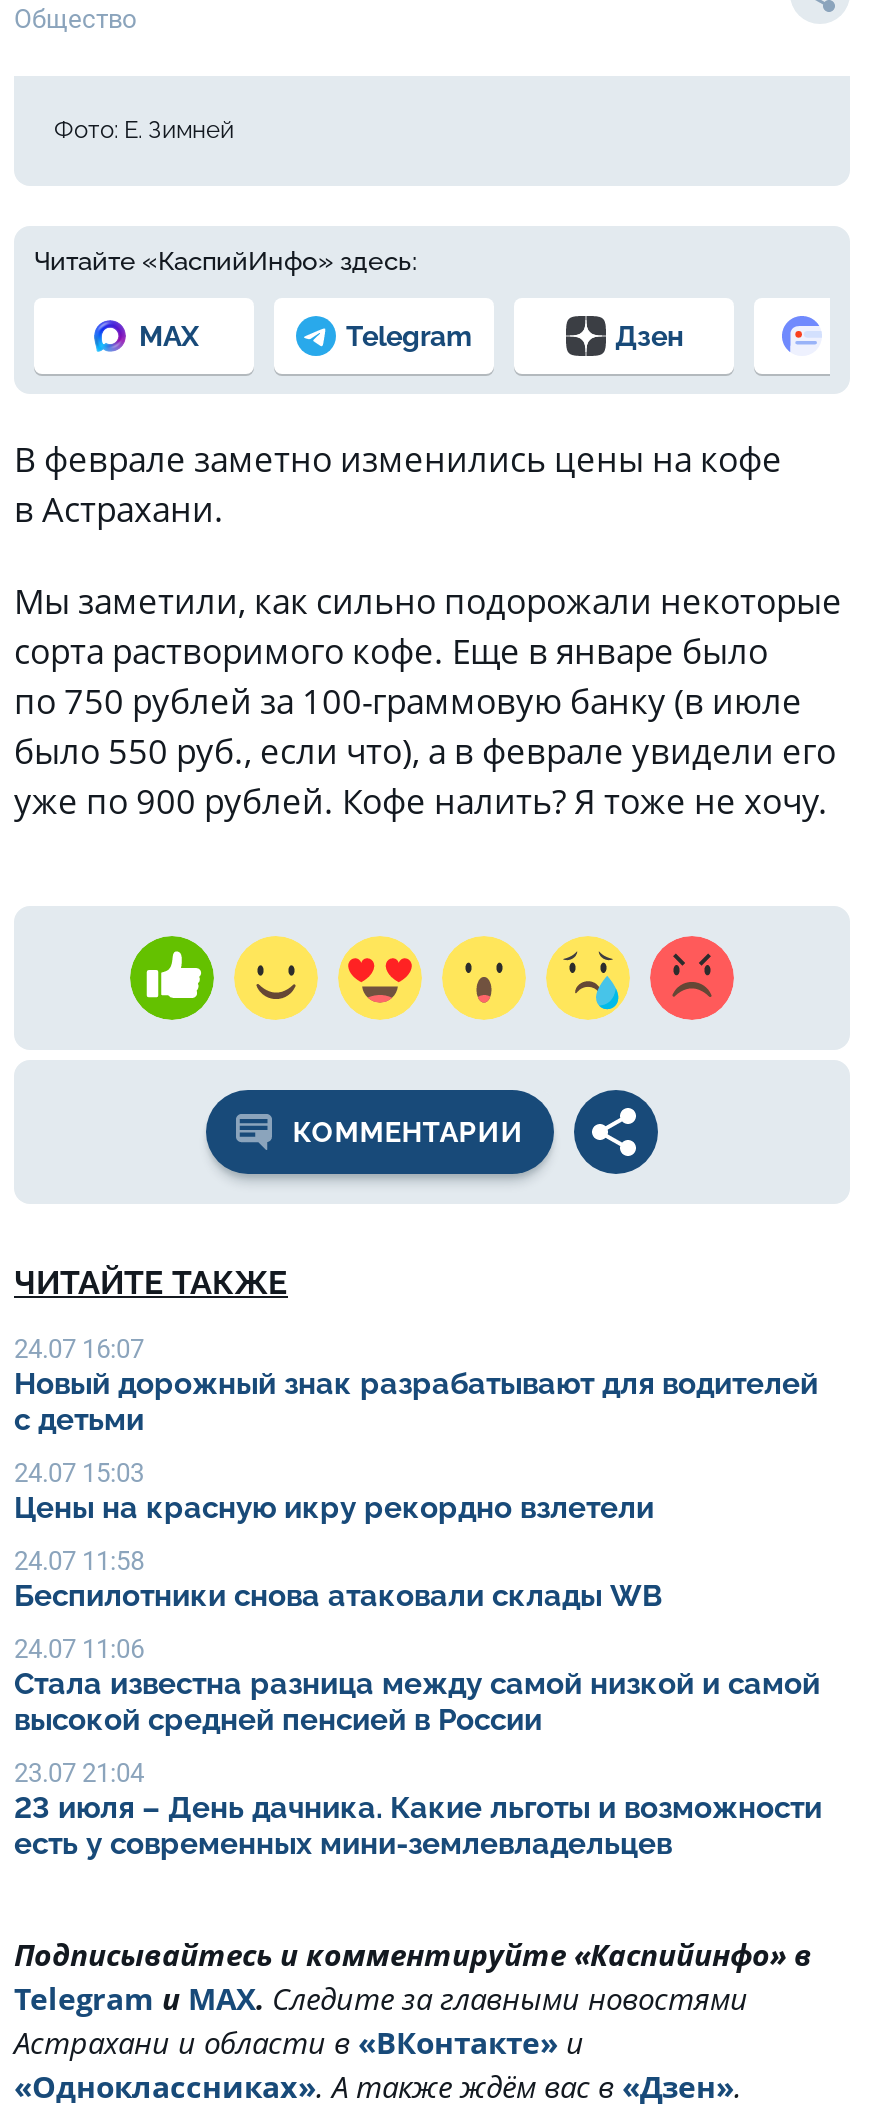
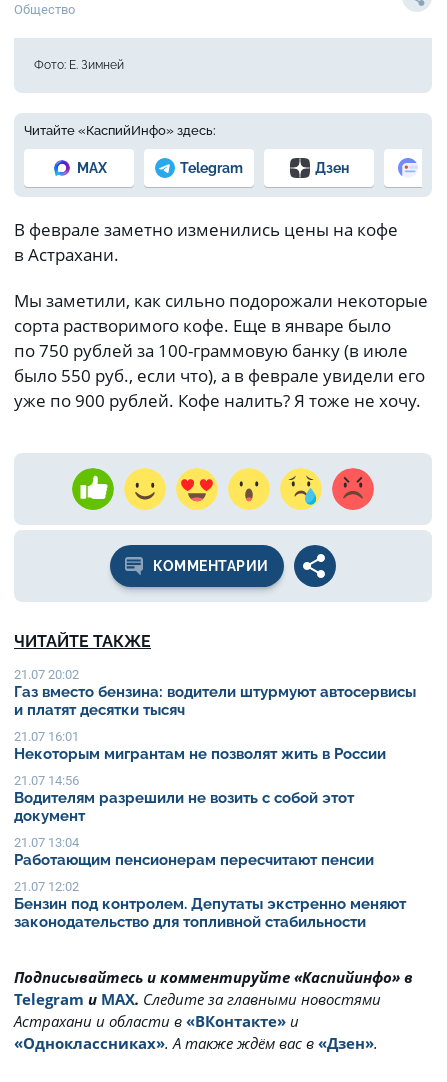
[14,1334,818,1438] 24.07 16:07 | Новый дорожный знак разрабатывают для водителей | с детьми -> [14,667,416,719] 21.07 20:02 | Газ вместо бензина: водители штурмуют автосервисы | и платят десятки тысяч
[14,1458,662,1526] 24.07 15:03 | Цены на красную икру рекордно взлетели -> [14,729,390,763] 21.07 16:01 | Некоторым мигрантам не позволят жить в России
[14,1546,662,1614] 24.07 11:58 | Беспилотники снова атаковали склады WB -> [14,773,354,825] 21.07 14:56 | Водителям разрешили не возить с собой этот | документ
[14,1634,820,1738] 24.07 11:06 | Стала известна разница между самой низкой и самой | высокой средней пенсией в России -> [14,835,378,869] 21.07 13:04 | Работающим пенсионерам пересчитают пенсии
[14,1758,822,1862] 23.07 21:04 | 23 июля – День дачника. Какие льготы и возможности | есть у современных мини-землевладельцев -> [14,879,406,931] 21.07 12:02 | Бензин под контролем. Депутаты экстренно меняют | законодательство для топливной стабильности

